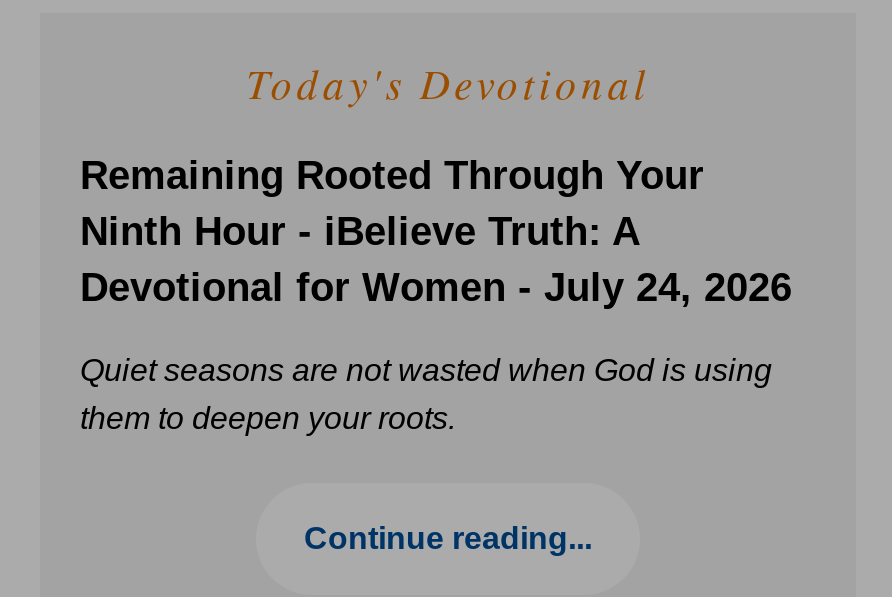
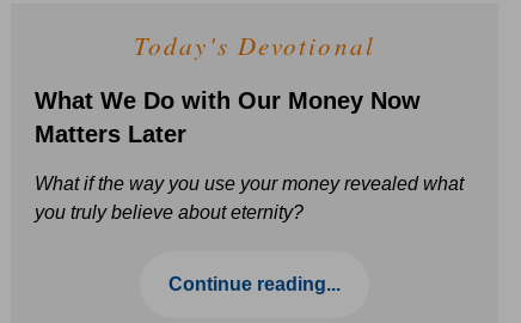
[80,154,792,310] Remaining Rooted Through Your | Ninth Hour - iBelieve Truth: A | Devotional for Women - July 24, 2026 -> [35,87,421,147] What We Do with Our Money Now | Matters Later
[80,354,772,436] Quiet seasons are not wasted when God is using | them to deepen your roots. -> [35,173,464,222] What if the way you use your money revealed what | you truly believe about eternity?

